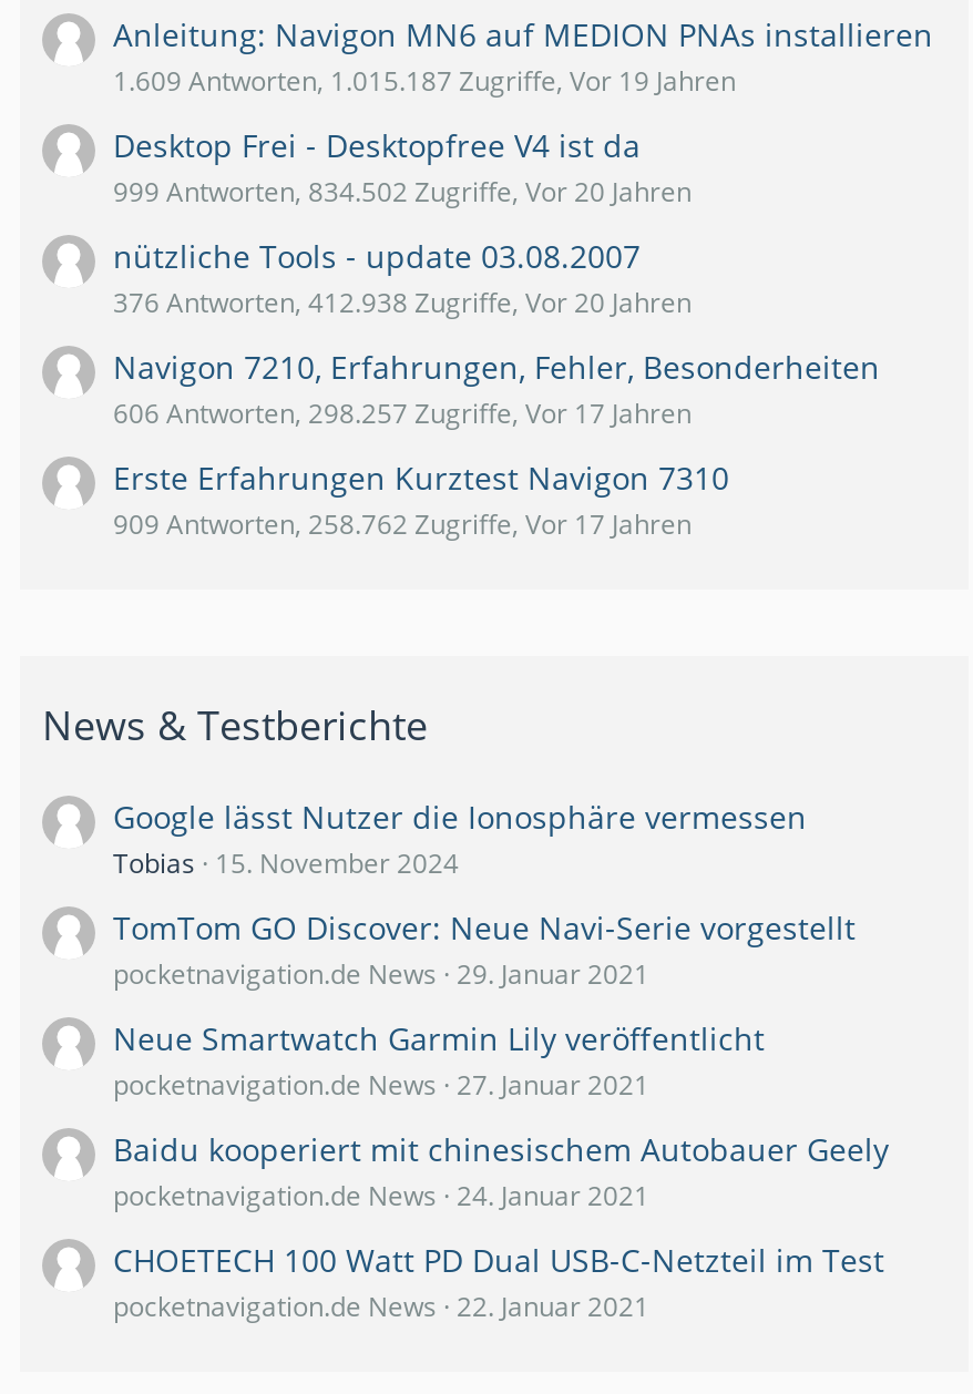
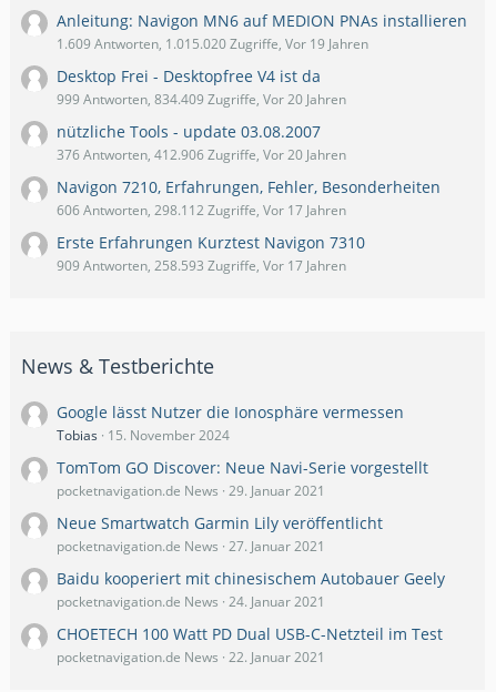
[113,62,736,100] 1.609 Antworten, 1.015.187 Zugriffe, Vor 19 Jahren -> [57,34,368,53] 1.609 Antworten, 1.015.020 Zugriffe, Vor 19 Jahren
[113,173,692,211] 999 Antworten, 834.502 Zugriffe, Vor 20 Jahren -> [57,90,346,109] 999 Antworten, 834.409 Zugriffe, Vor 20 Jahren
[113,284,692,322] 376 Antworten, 412.938 Zugriffe, Vor 20 Jahren -> [57,145,346,164] 376 Antworten, 412.906 Zugriffe, Vor 20 Jahren
[113,395,692,432] 606 Antworten, 298.257 Zugriffe, Vor 17 Jahren -> [57,201,346,220] 606 Antworten, 298.112 Zugriffe, Vor 17 Jahren
[113,506,692,543] 909 Antworten, 258.762 Zugriffe, Vor 17 Jahren -> [57,256,346,275] 909 Antworten, 258.593 Zugriffe, Vor 17 Jahren

